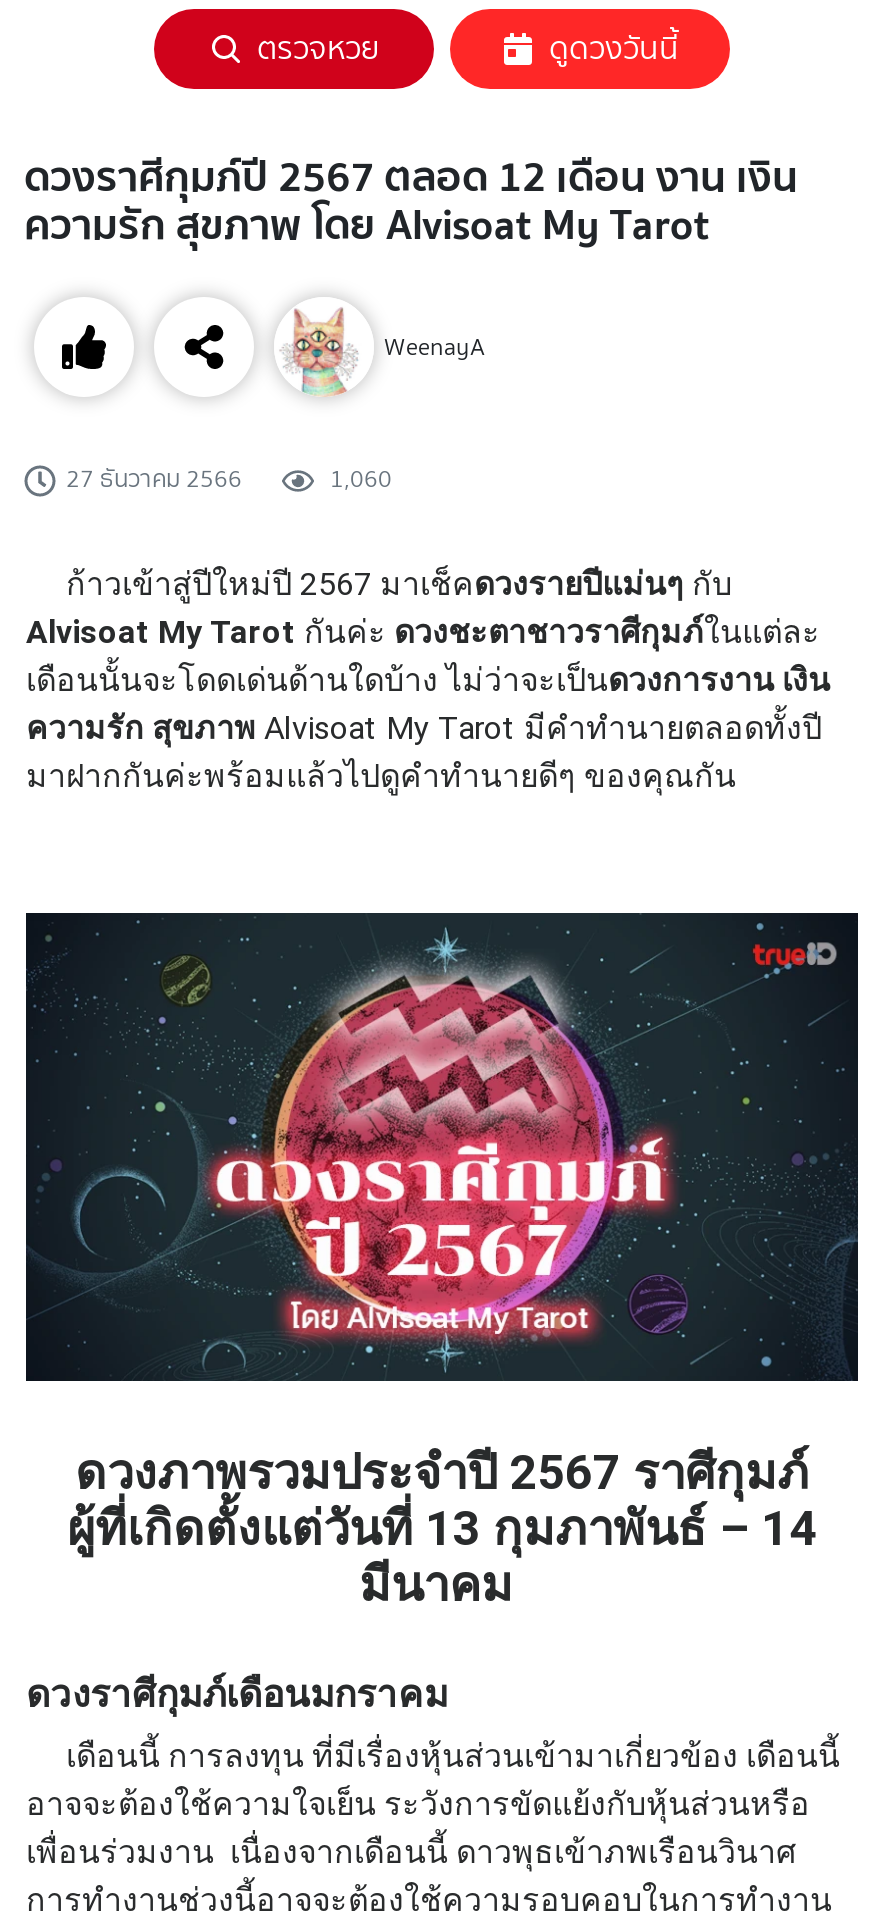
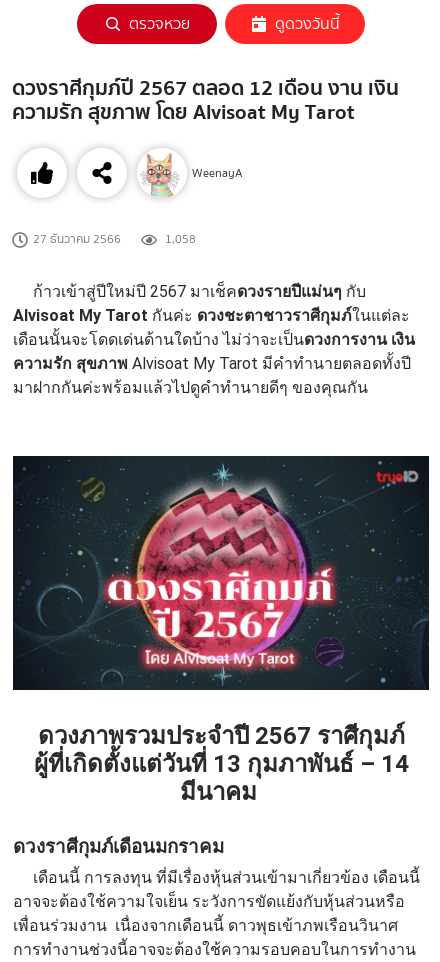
[330,461,392,497] 1,060 -> [165,230,196,248] 1,058

